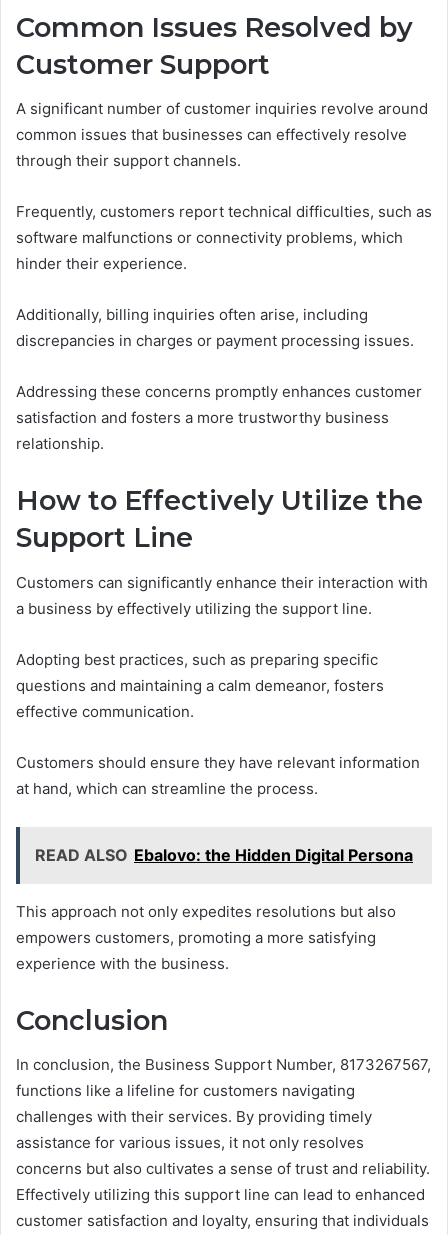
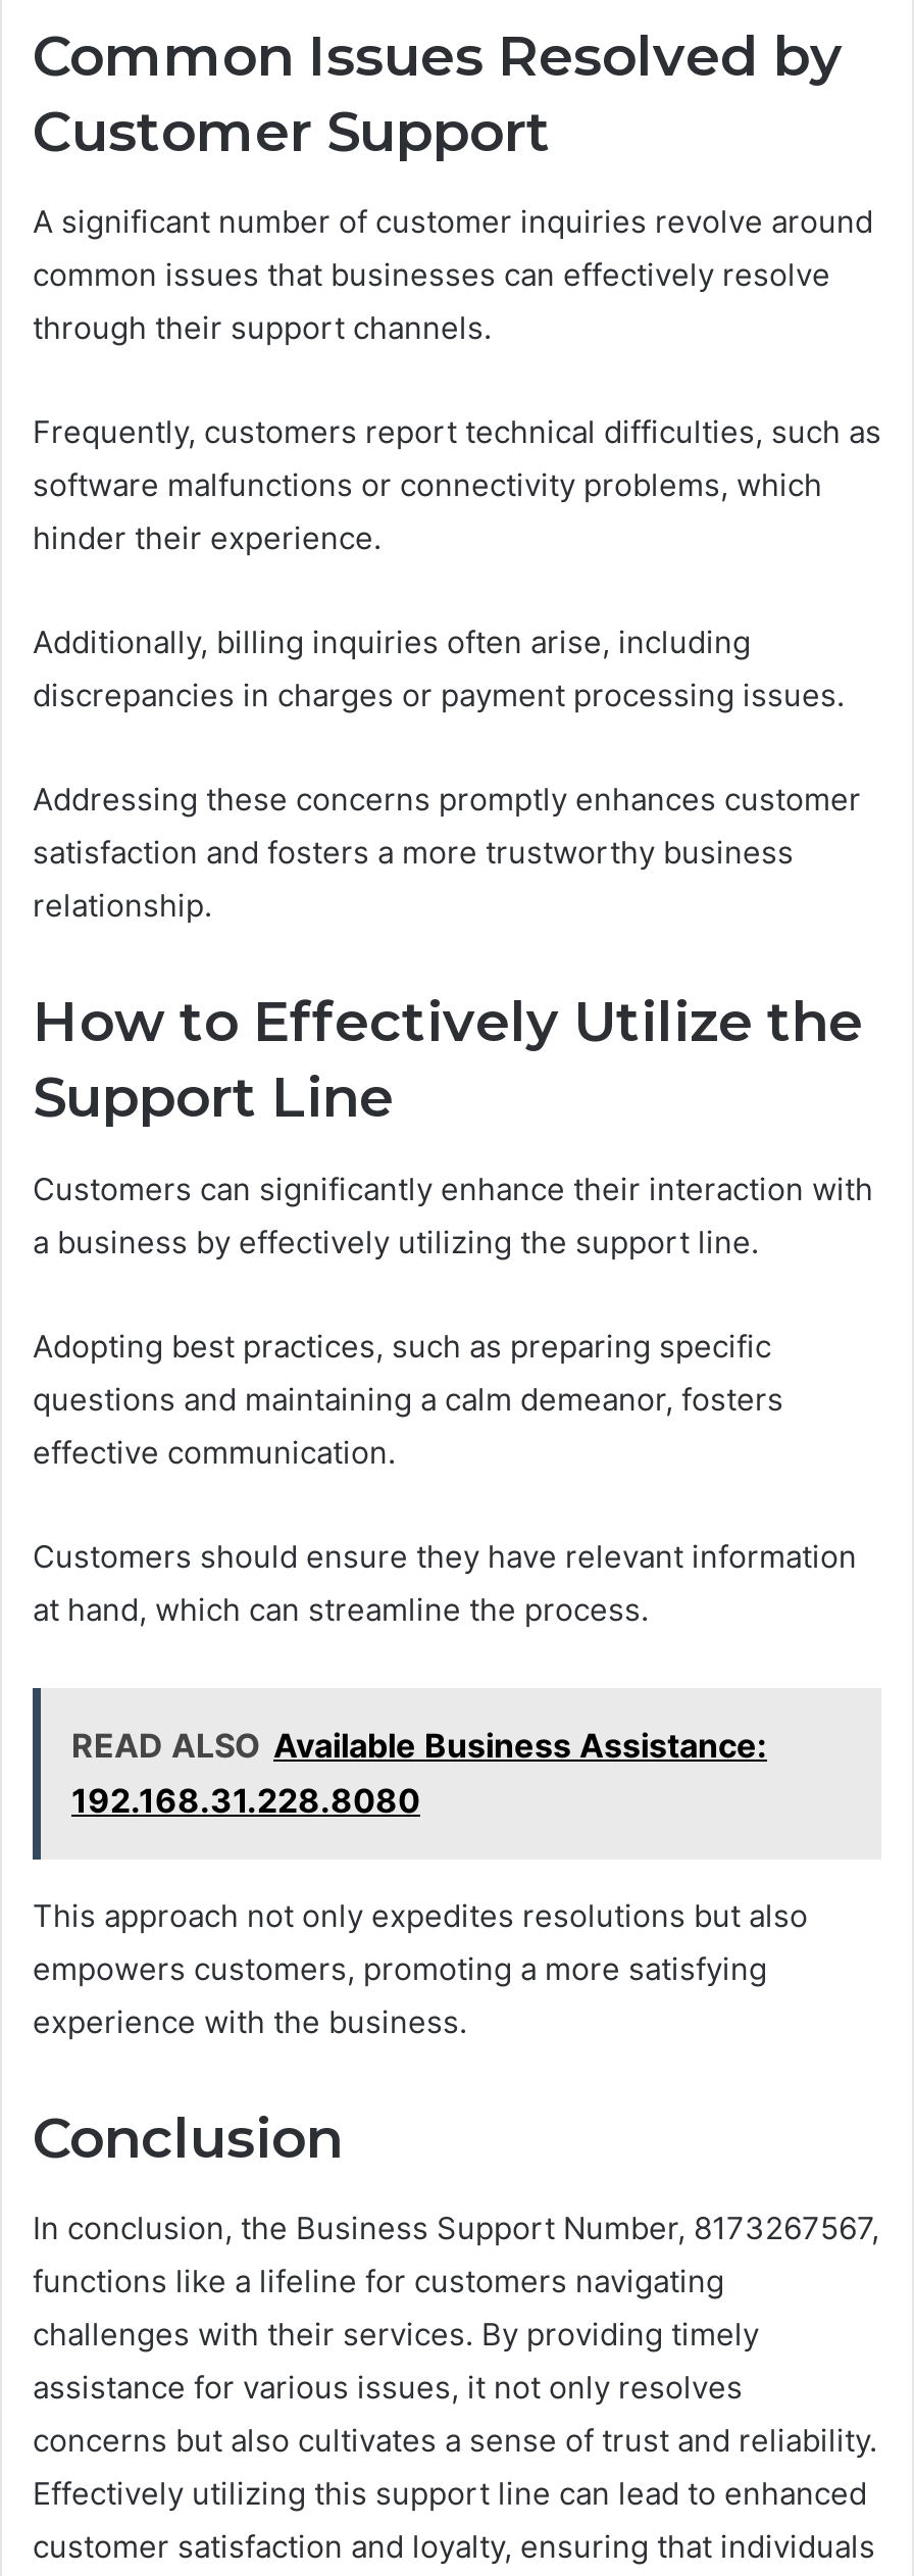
[35,845,413,865] READ ALSO Ebalovo: the Hidden Digital Persona -> [71,1724,767,1820] READ ALSO Available Business Assistance: | 192.168.31.228.8080

